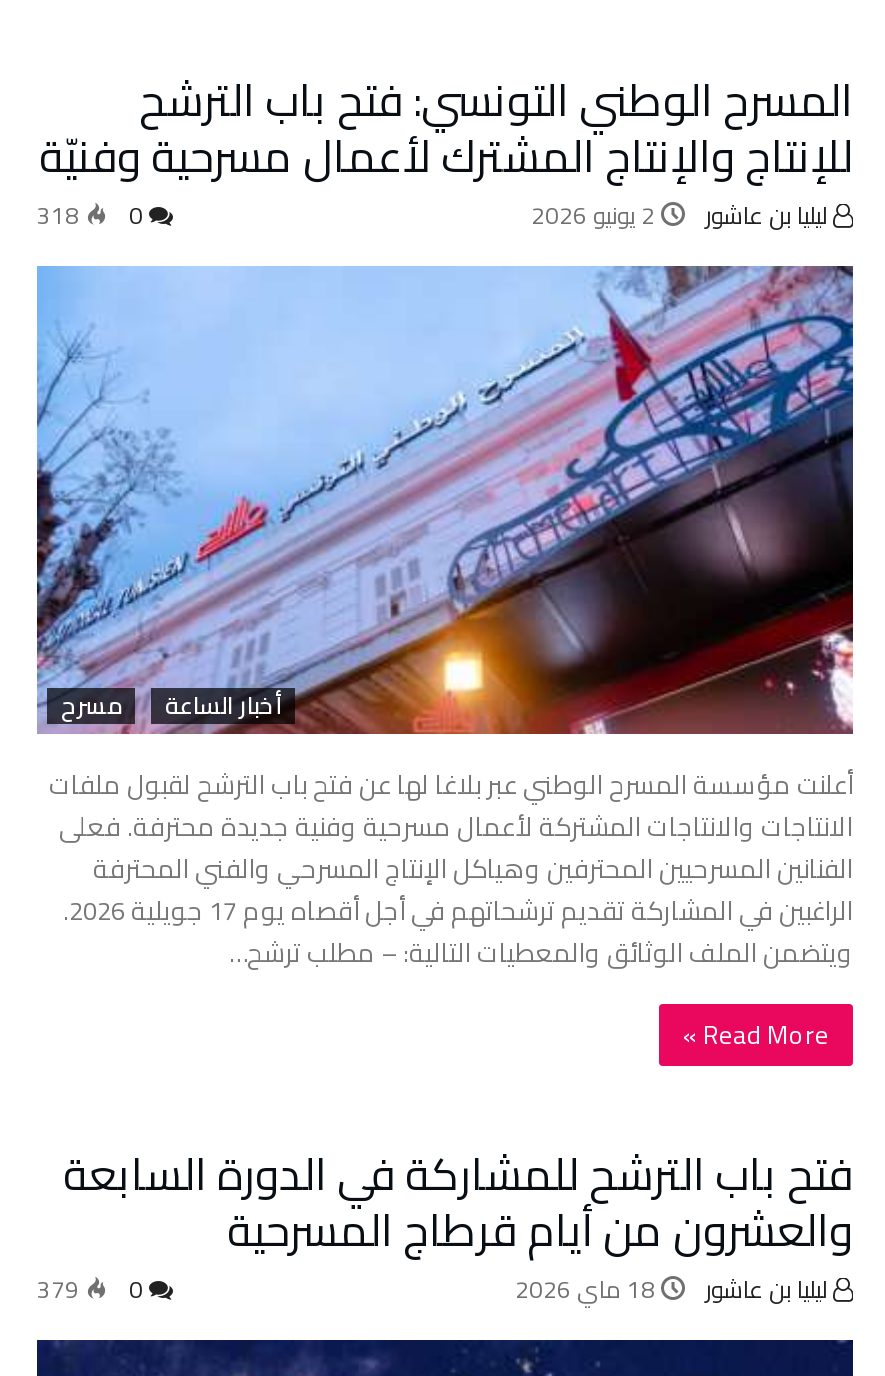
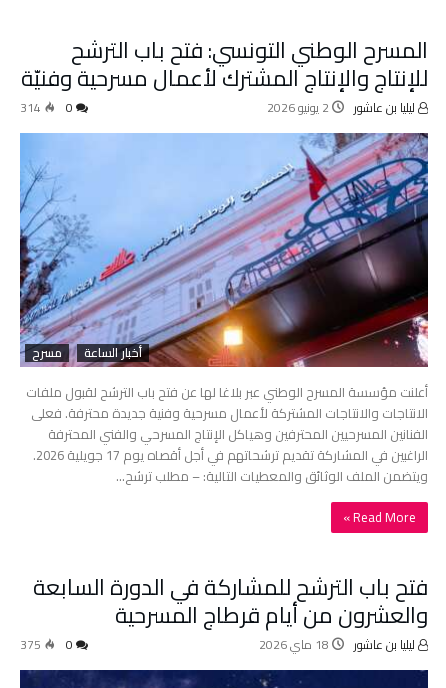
[37,191,79,237] 318 -> [20,95,41,118] 314
[37,1265,79,1311] 379 -> [20,633,41,656] 375

